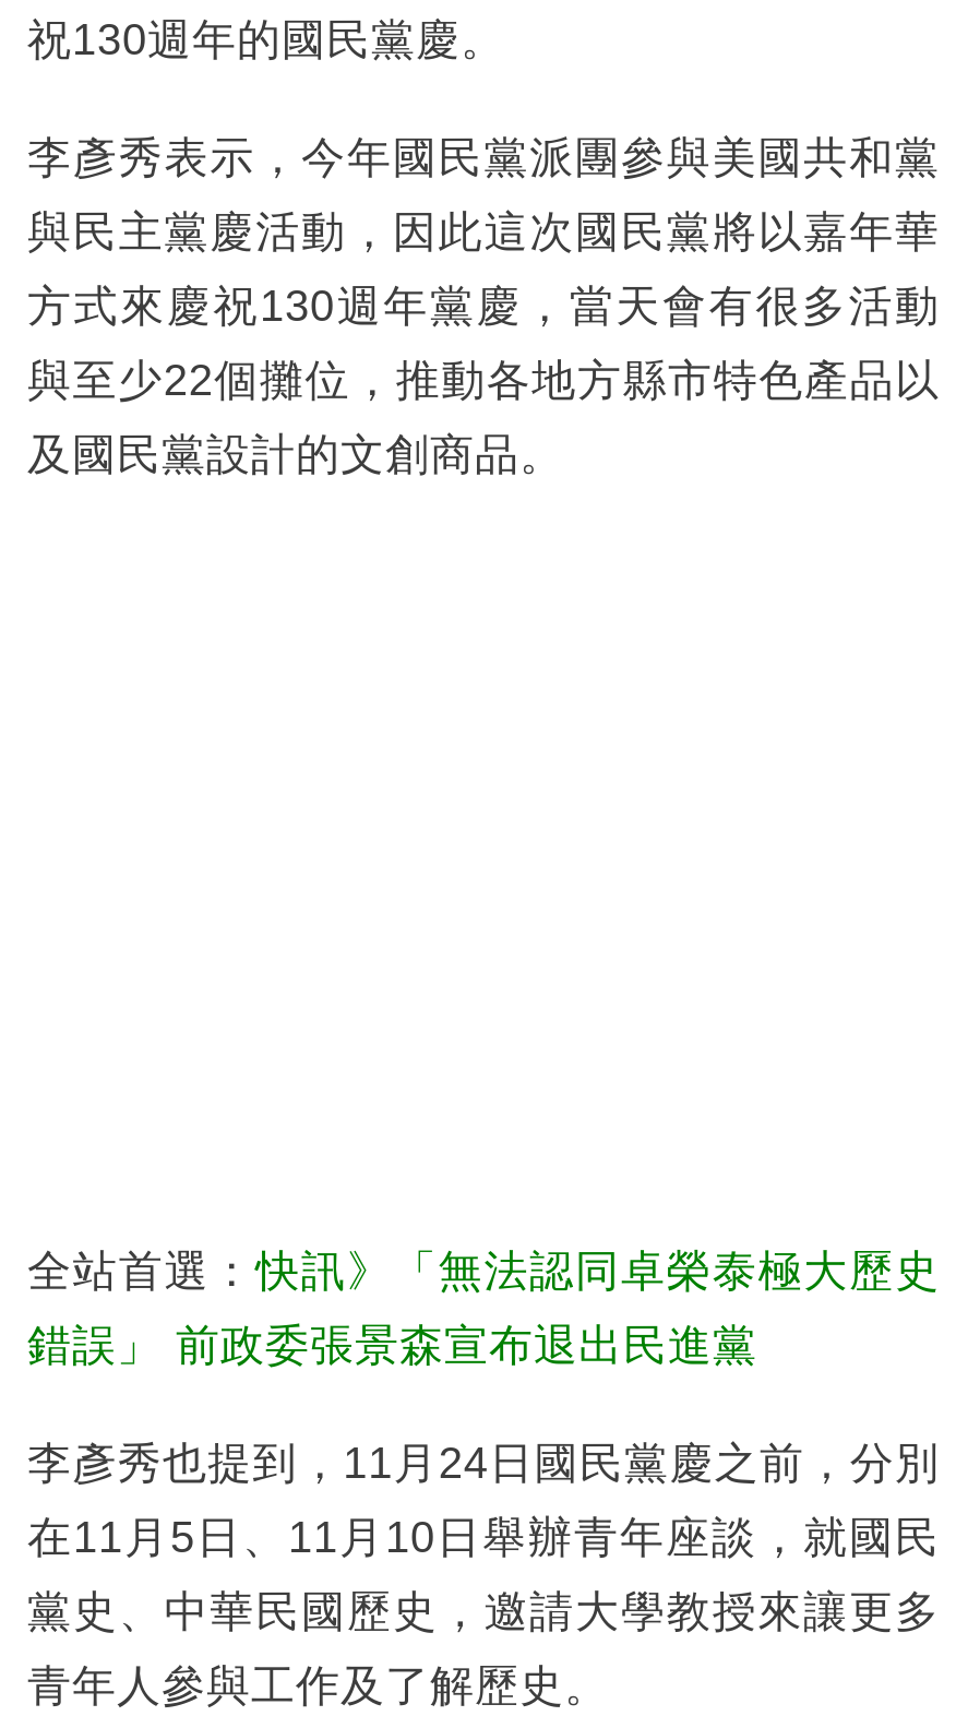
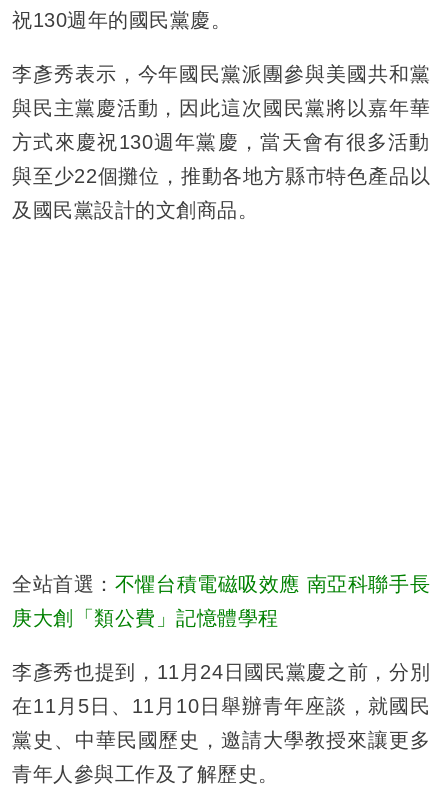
[27,1246,940,1294] 全站首選：快訊》「無法認同卓榮泰極大歷史 -> [12,573,430,595] 全站首選：不懼台積電磁吸效應 南亞科聯手長
[27,1320,757,1368] 錯誤」 前政委張景森宣布退出民進黨 -> [12,607,278,629] 庚大創「類公費」記憶體學程

